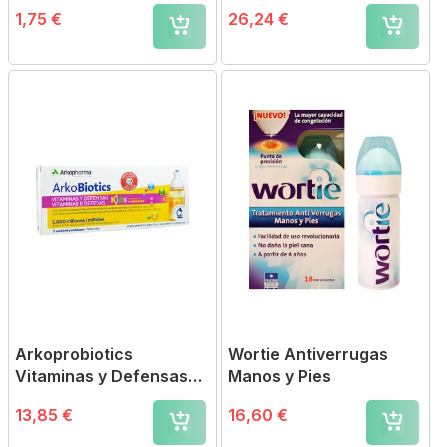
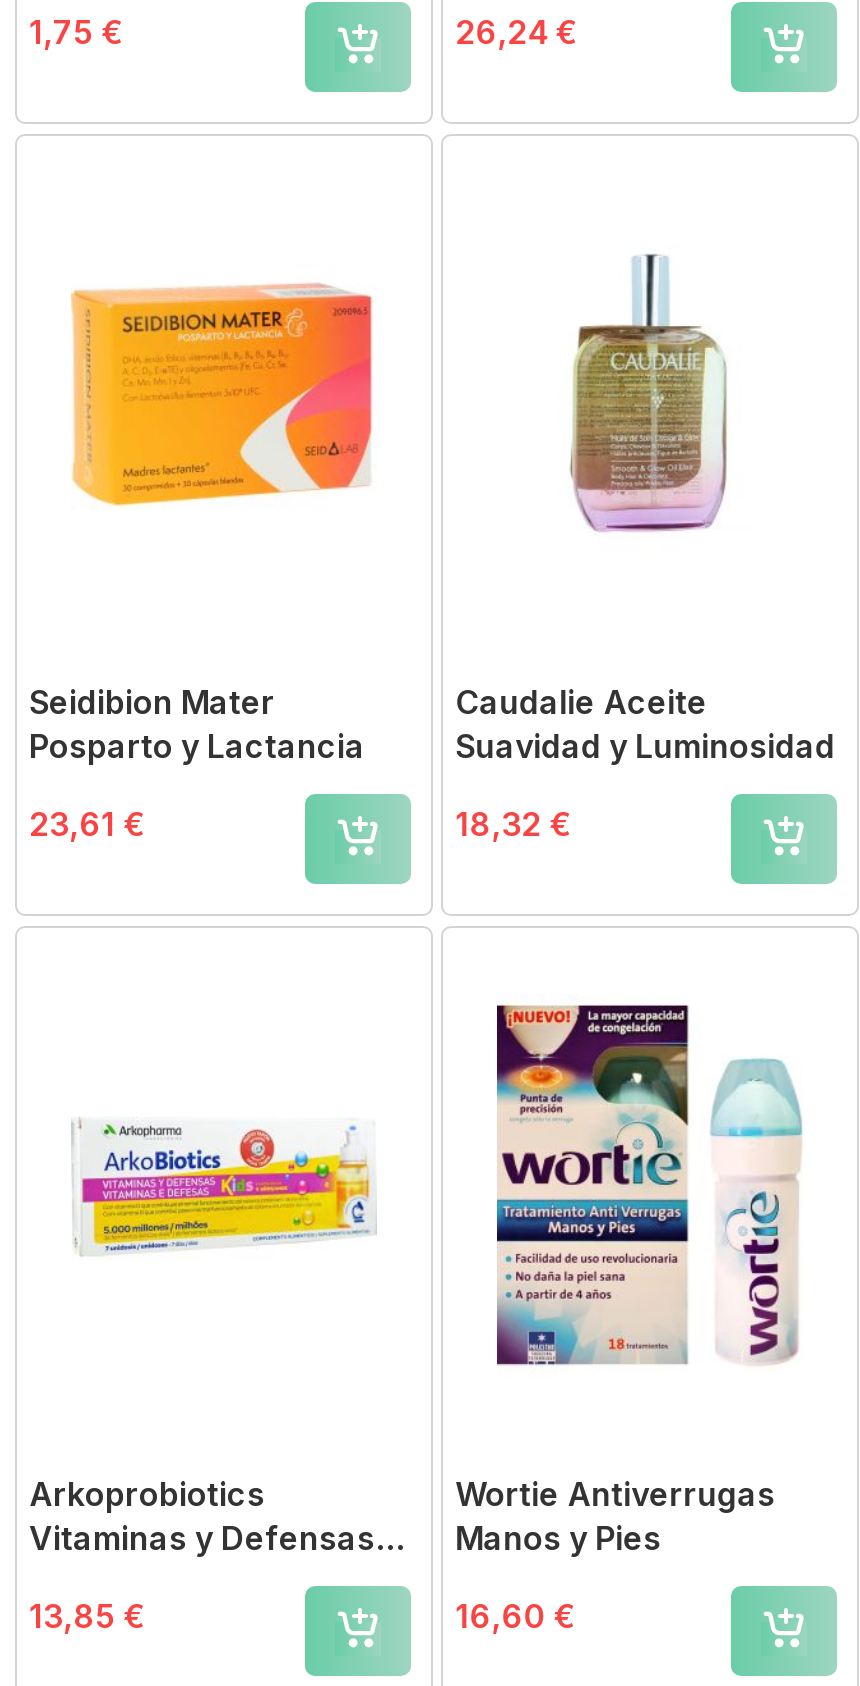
none -> [29,682,365,844] Seidibion Mater | Posparto y Lactancia | 23,61 €
none -> [69,282,373,508] [image]
none -> [455,682,835,844] Caudalie Aceite | Suavidad y Luminosidad | 18,32 €
none -> [569,252,729,532] [image]

